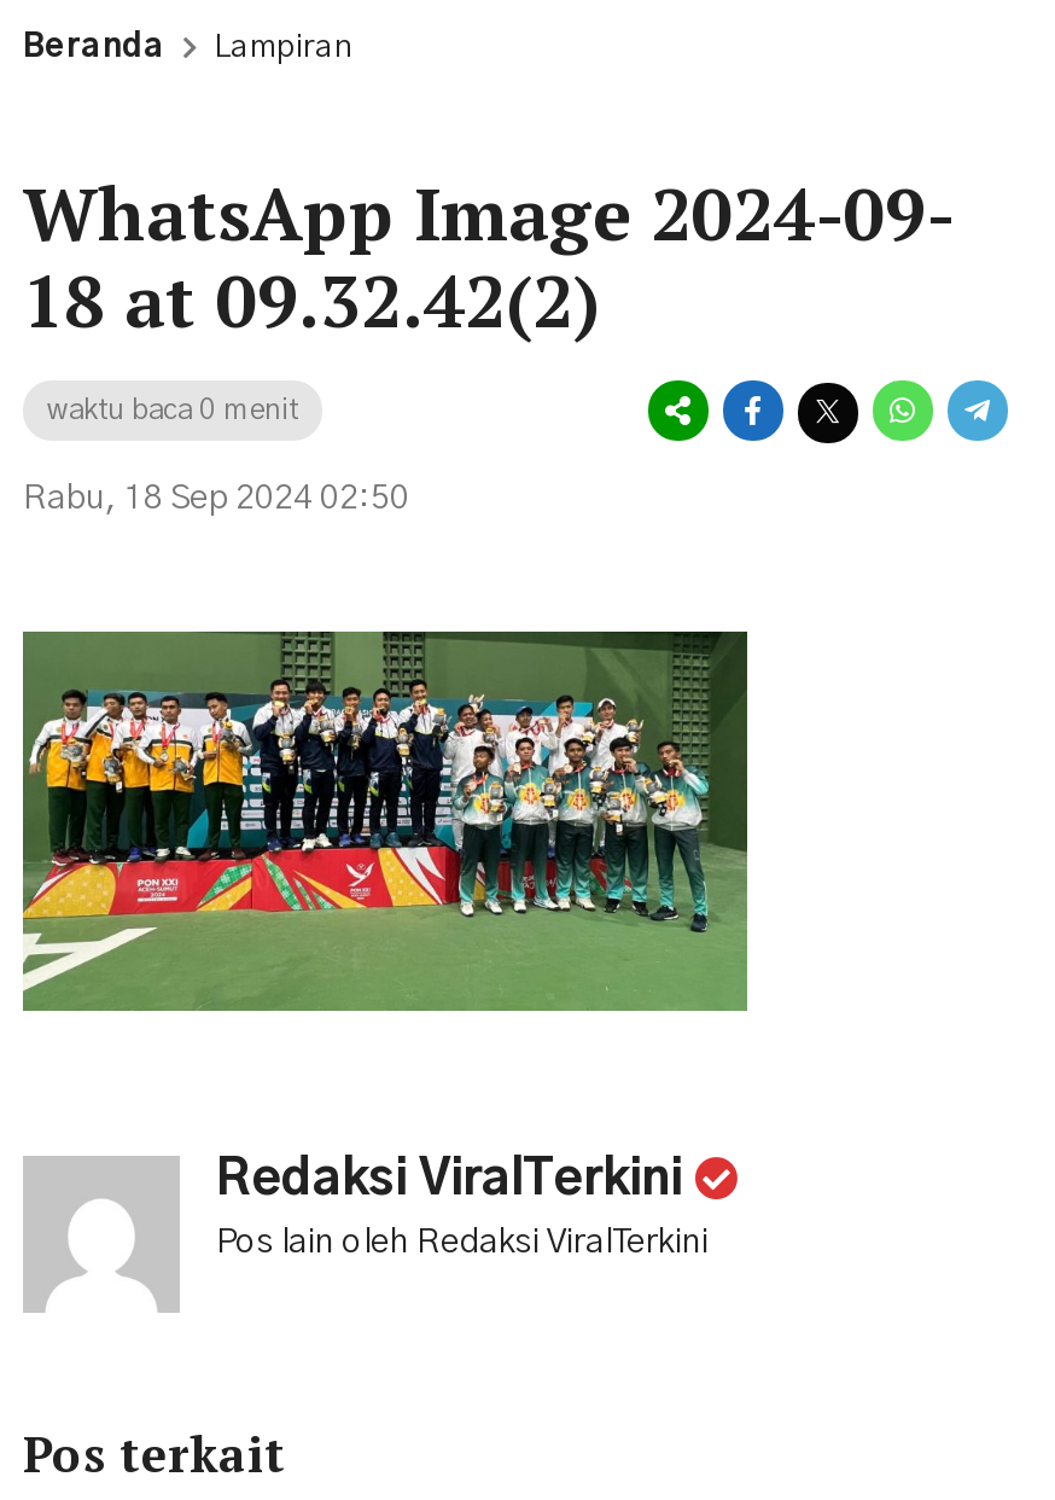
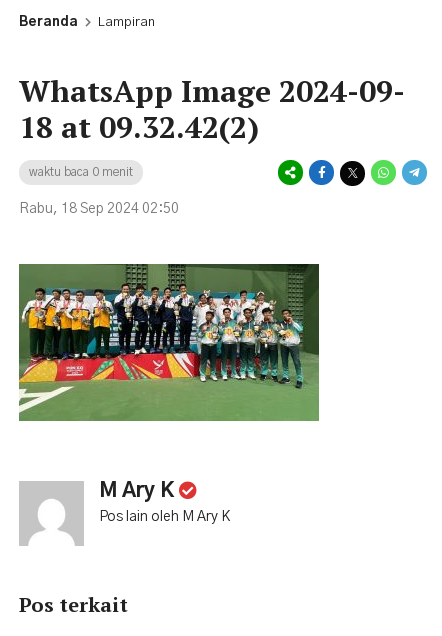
[216,1155,709,1259] Redaksi ViralTerkini | Pos lain oleh Redaksi ViralTerkini -> [99,481,230,524] M Ary K | Pos lain oleh M Ary K

